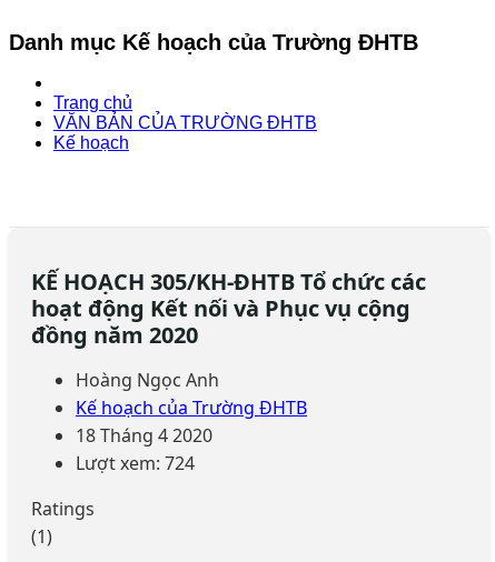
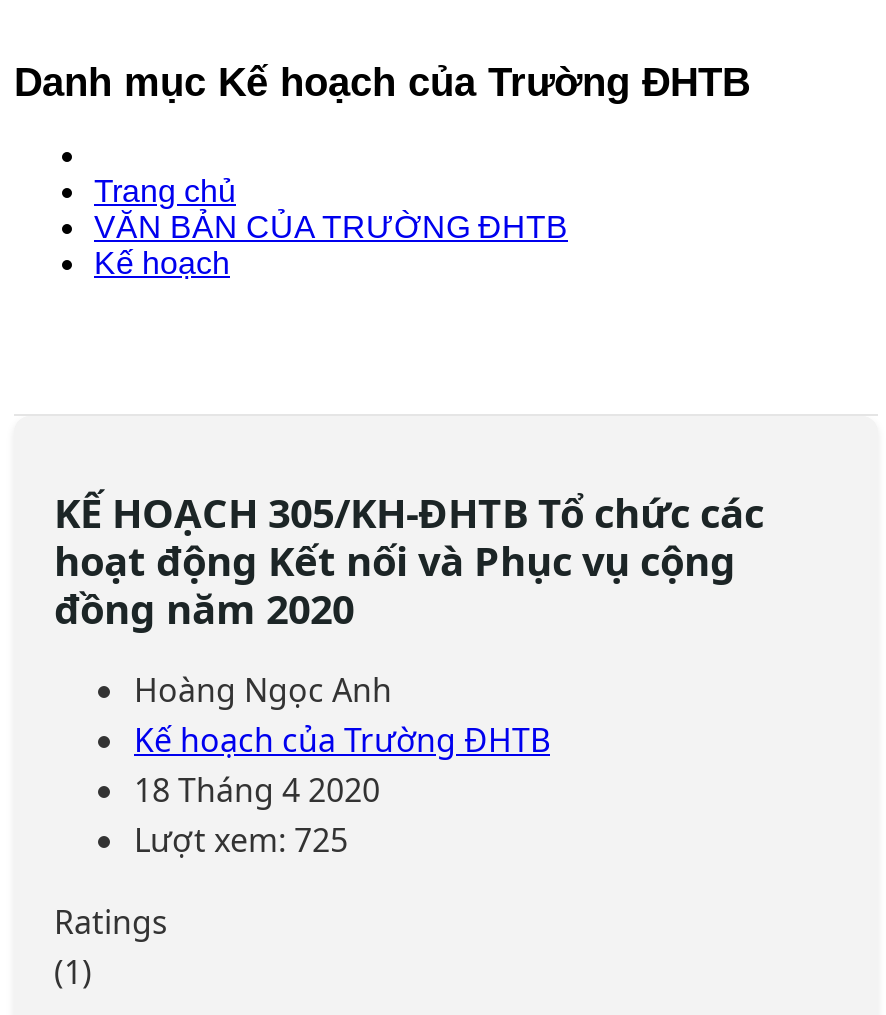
[76,451,195,476] Lượt xem: 724 -> [134,819,348,863] Lượt xem: 725

